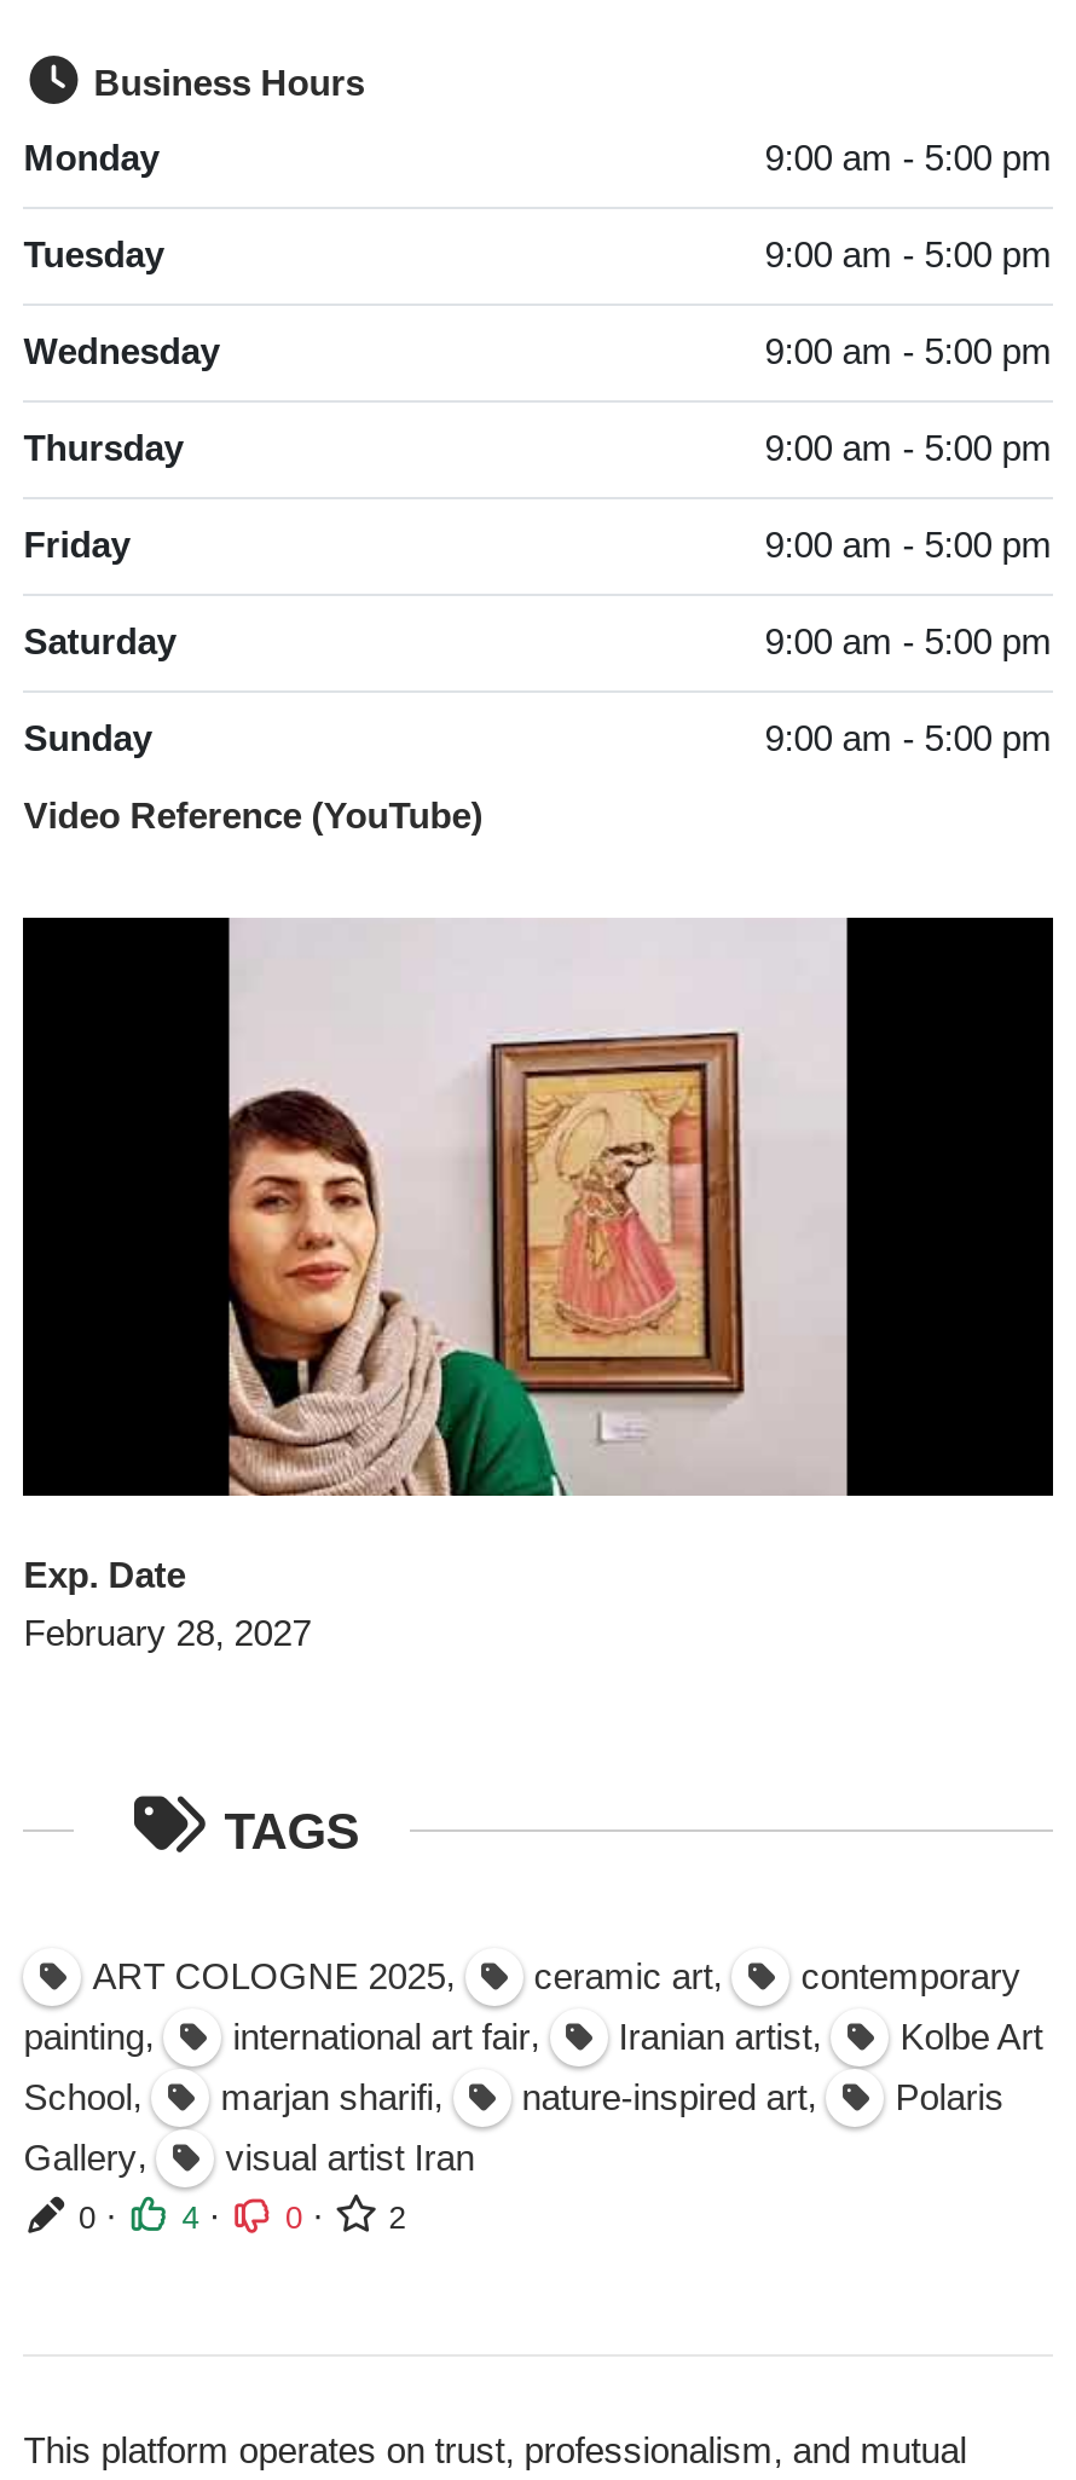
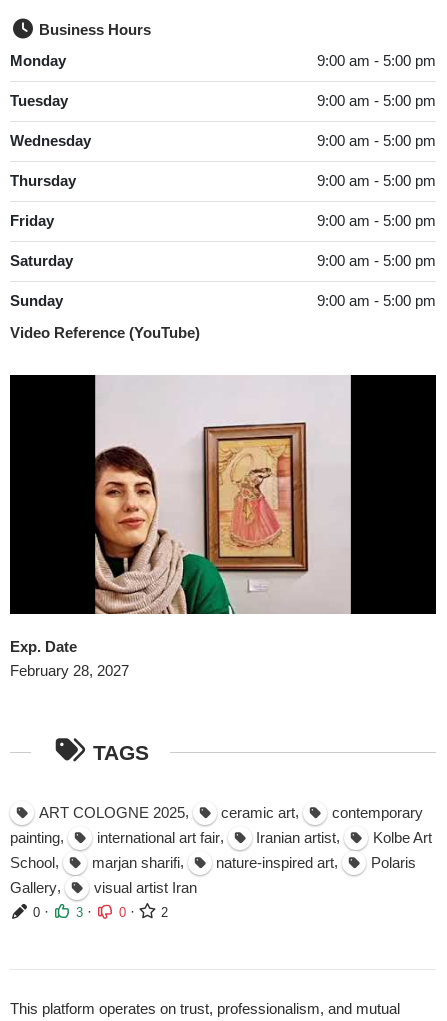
[79,2195,405,2236] 0 · 4 · 0 · 2 -> [33,903,168,920] 0 · 3 · 0 · 2

